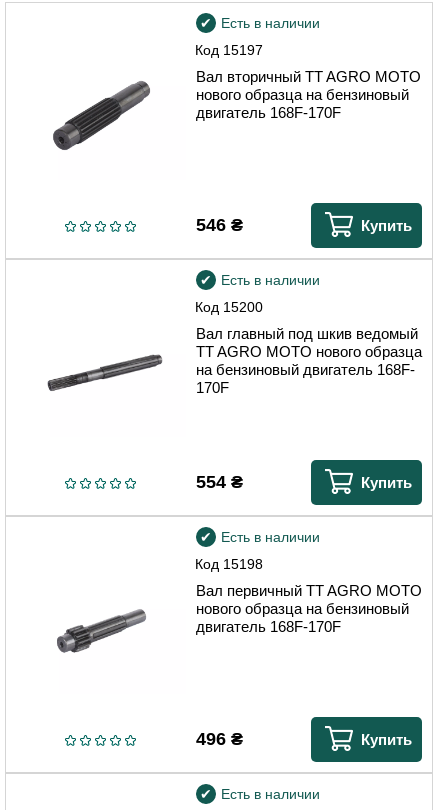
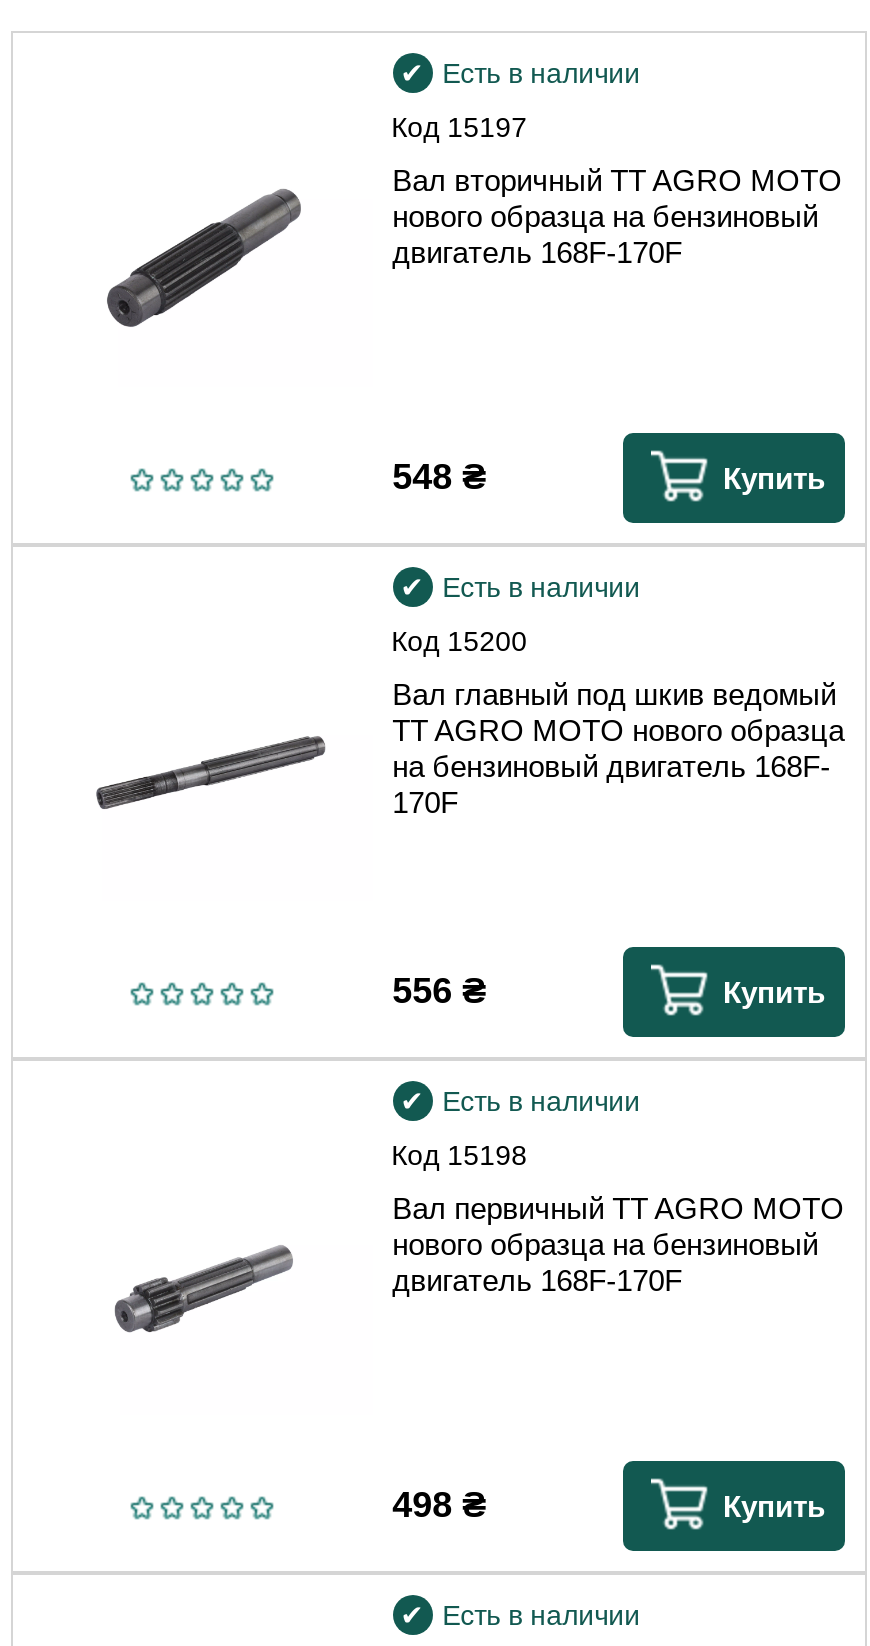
[196,215,243,235] 546 ₴ -> [392,457,486,497] 548 ₴
[196,472,243,492] 554 ₴ -> [392,971,486,1011] 556 ₴
[196,729,243,749] 496 ₴ -> [392,1485,486,1525] 498 ₴

